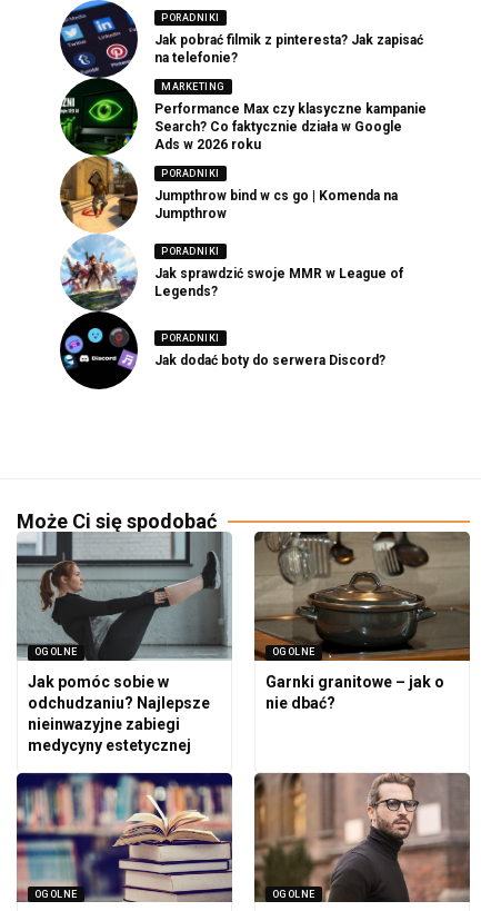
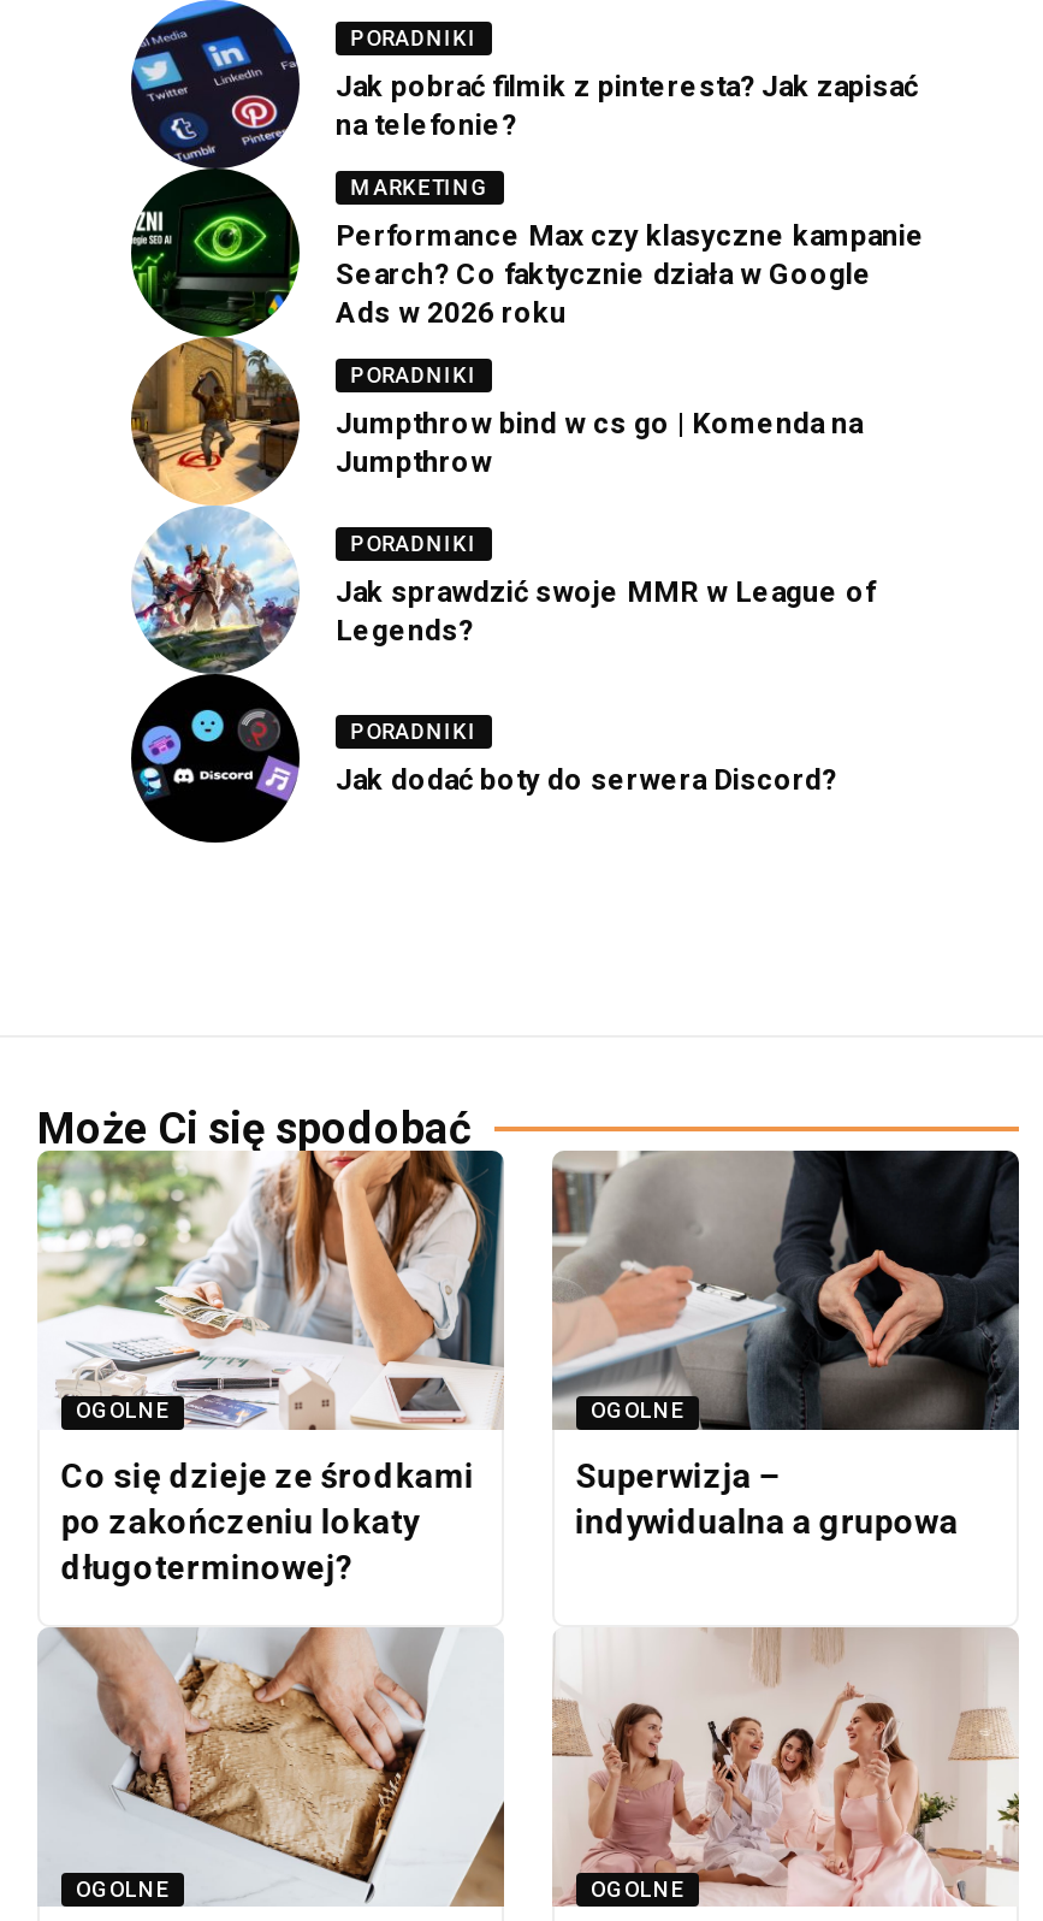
[16,532,232,754] [image] | Jak pomóc sobie w | odchudzaniu? Najlepsze | nieinwazyjne zabiegi | medycyny estetycznej -> [37,1151,504,1587] [image] | Co się dzieje ze środkami | po zakończeniu lokaty | długoterminowej?
[253,531,471,712] [image] | Garnki granitowe – jak o | nie dbać? -> [550,1148,1021,1541] [image] | Superwizja – | indywidualna a grupowa
[16,772,233,903] [image] -> [37,1651,504,1907] [image]
[253,772,471,903] [image] -> [552,1630,1019,1909] [image]

